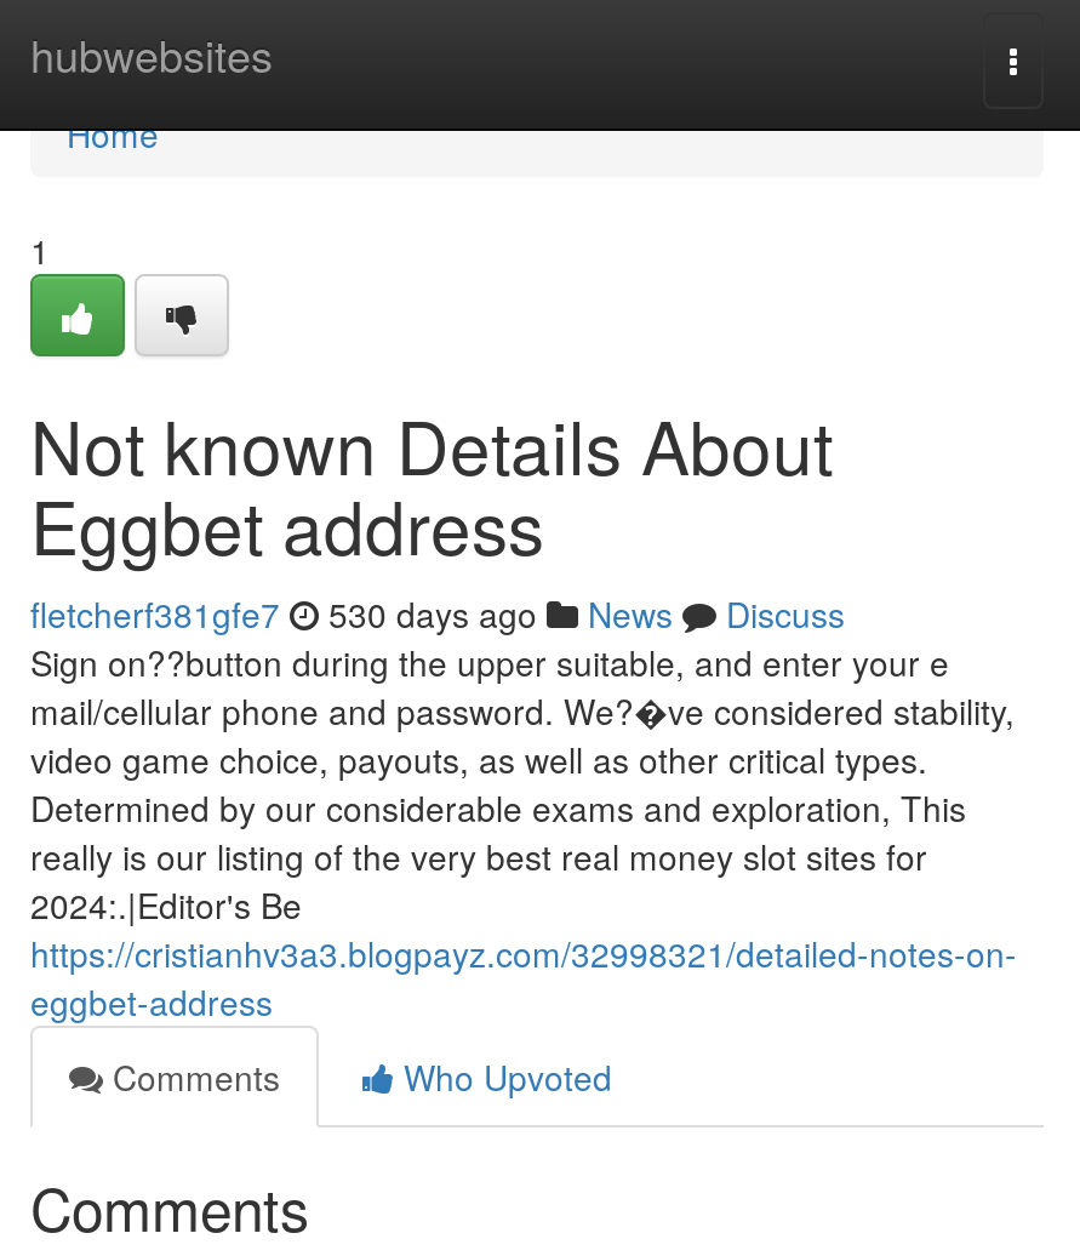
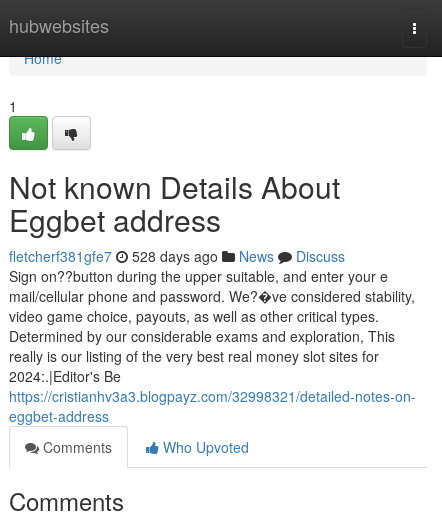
[30,589,845,638] fletcherf381gfe7 530 days ago News Discuss -> [9,246,345,266] fletcherf381gfe7 528 days ago News Discuss

